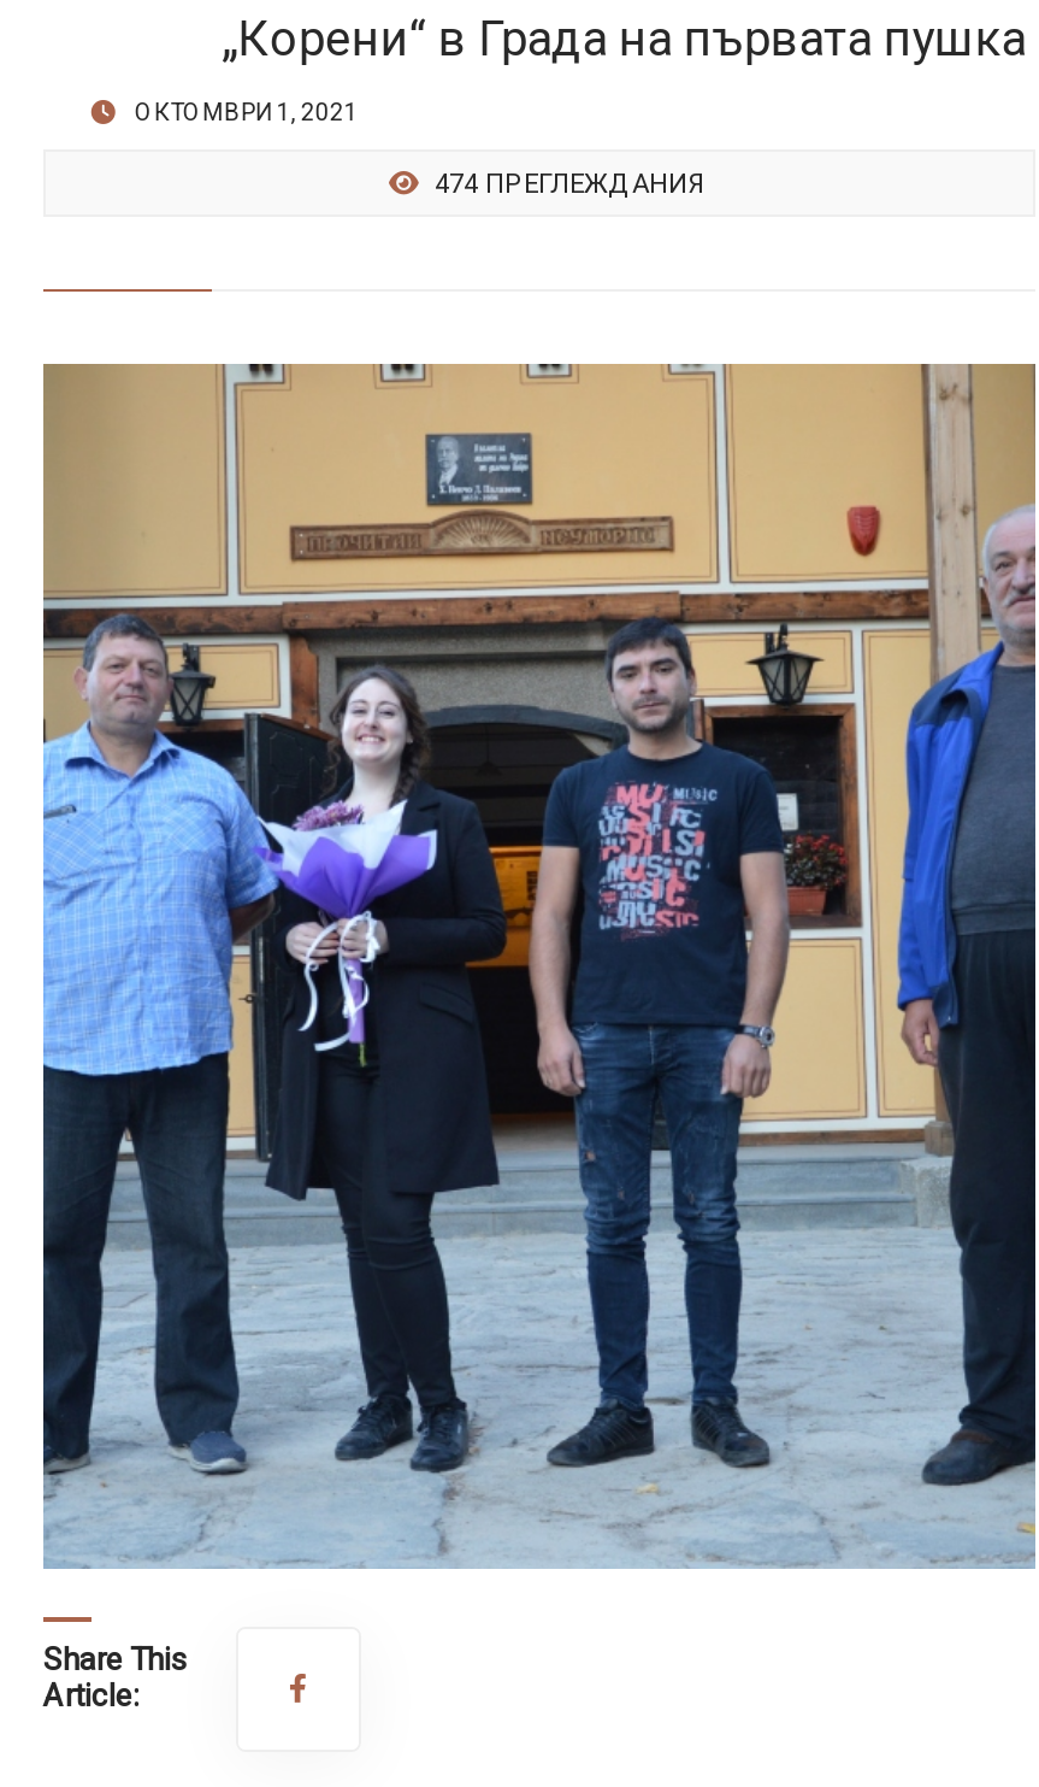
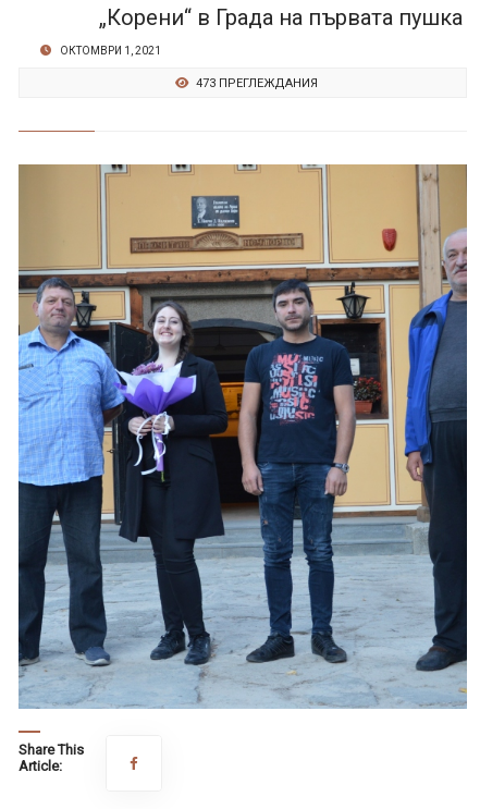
[427,170,704,201] 474 ПРЕГЛЕЖДАНИЯ -> [192,77,317,91] 473 ПРЕГЛЕЖДАНИЯ

